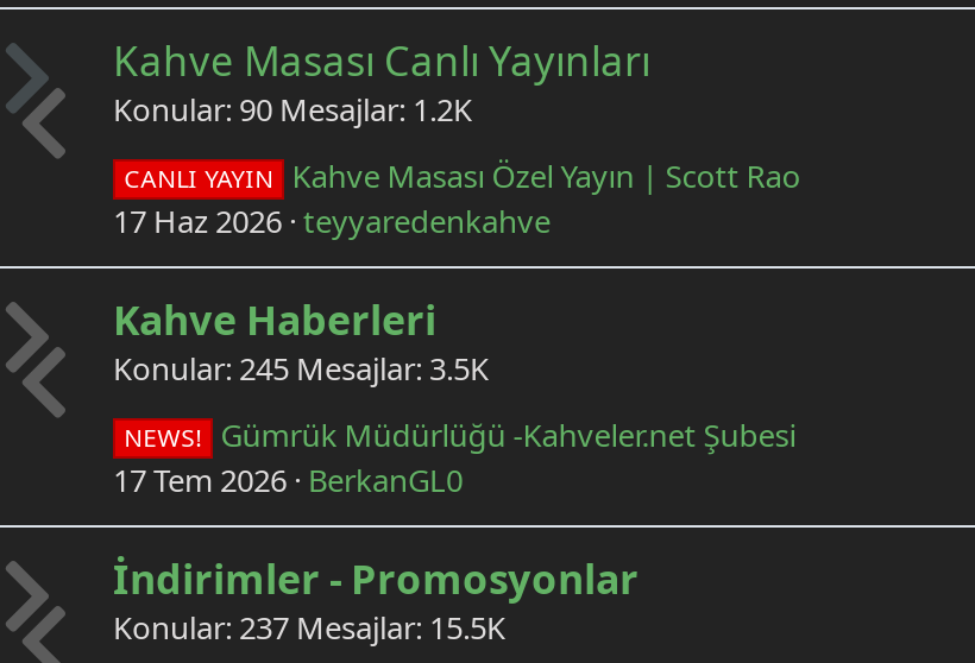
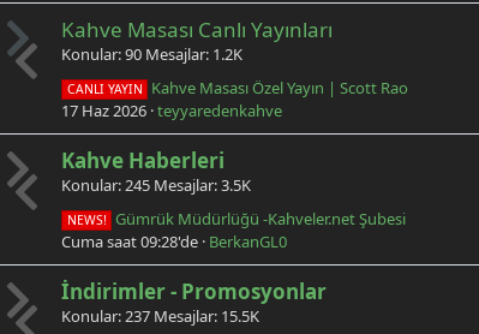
[113,460,463,503] 17 Tem 2026 BerkanGL0 -> [61,231,287,253] Cuma saat 09:28'de BerkanGL0

